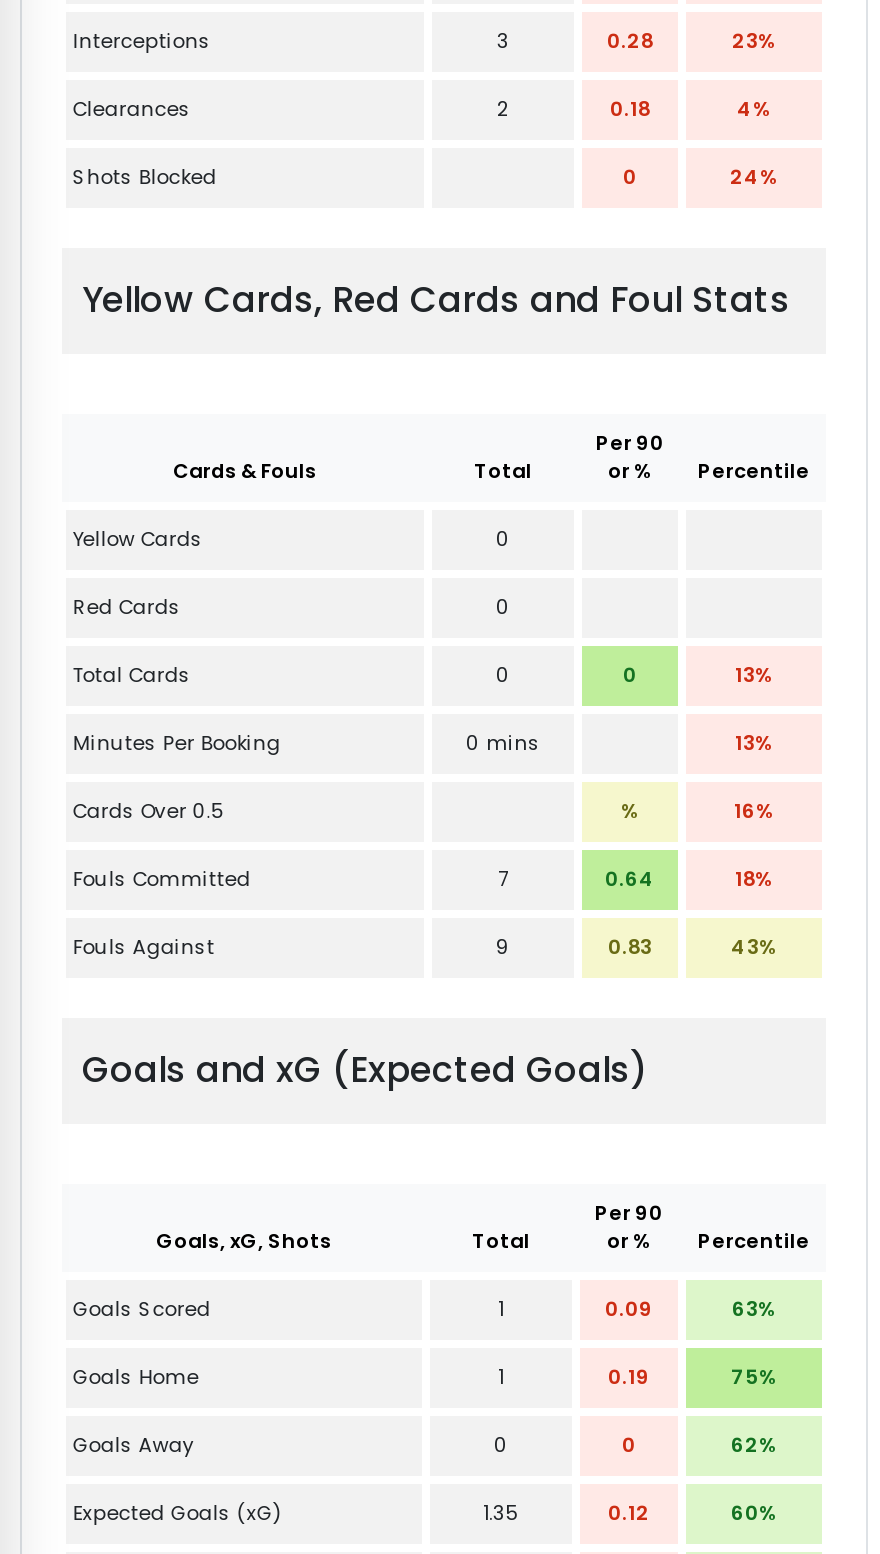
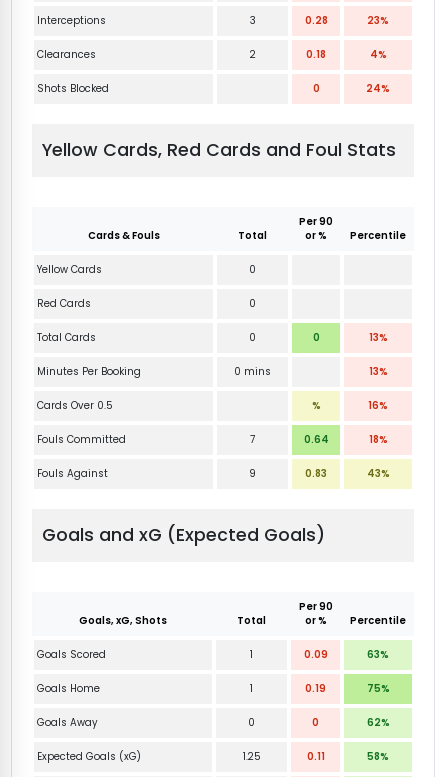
[483,1500,519,1526] 1.35 -> [242,750,260,763] 1.25
[608,1500,650,1526] 0.12 -> [306,750,324,763] 0.11
[731,1500,777,1526] 60% -> [367,750,389,763] 58%

